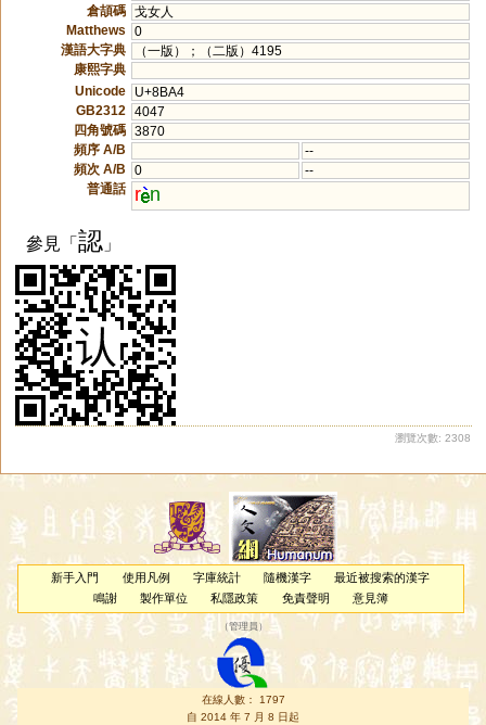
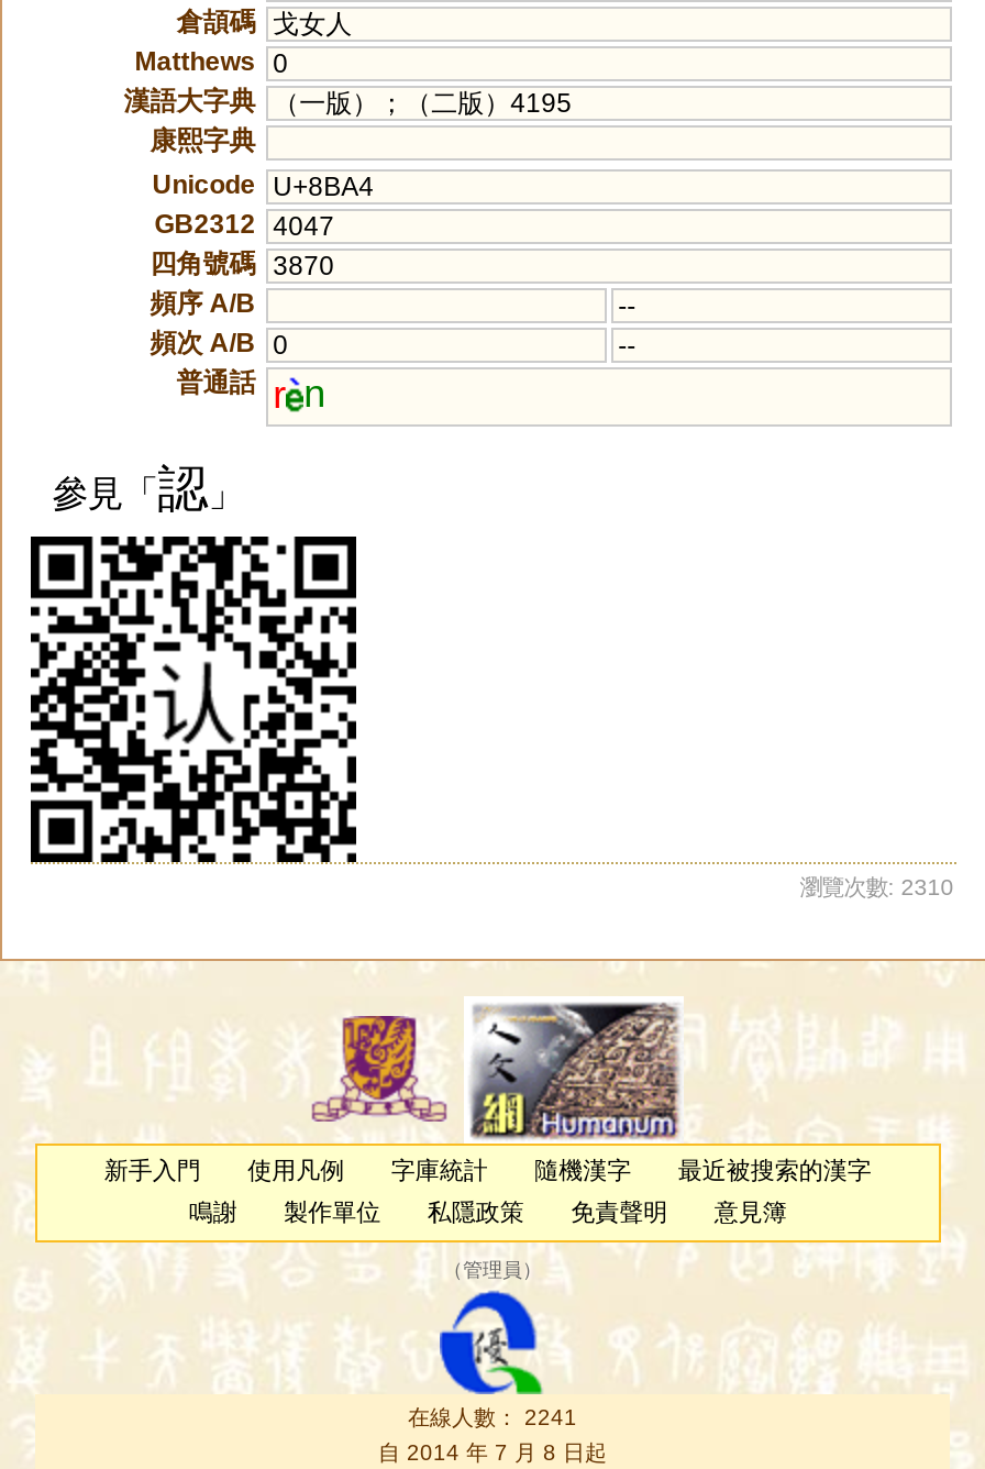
[395,432,470,444] 瀏覽次數: 2308 -> [800,875,954,899] 瀏覽次數: 2310
[201,693,285,705] 在線人數： 1797 -> [408,1404,577,1428] 在線人數： 2241

